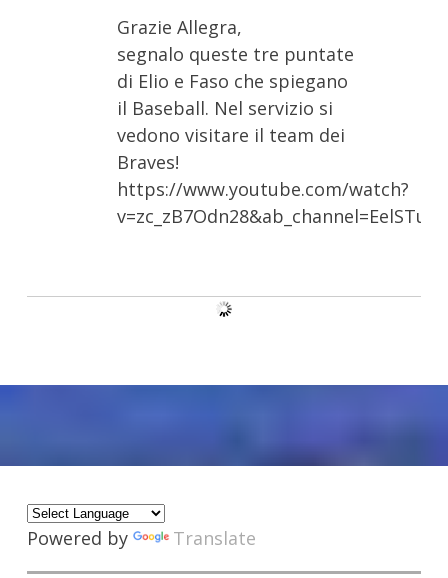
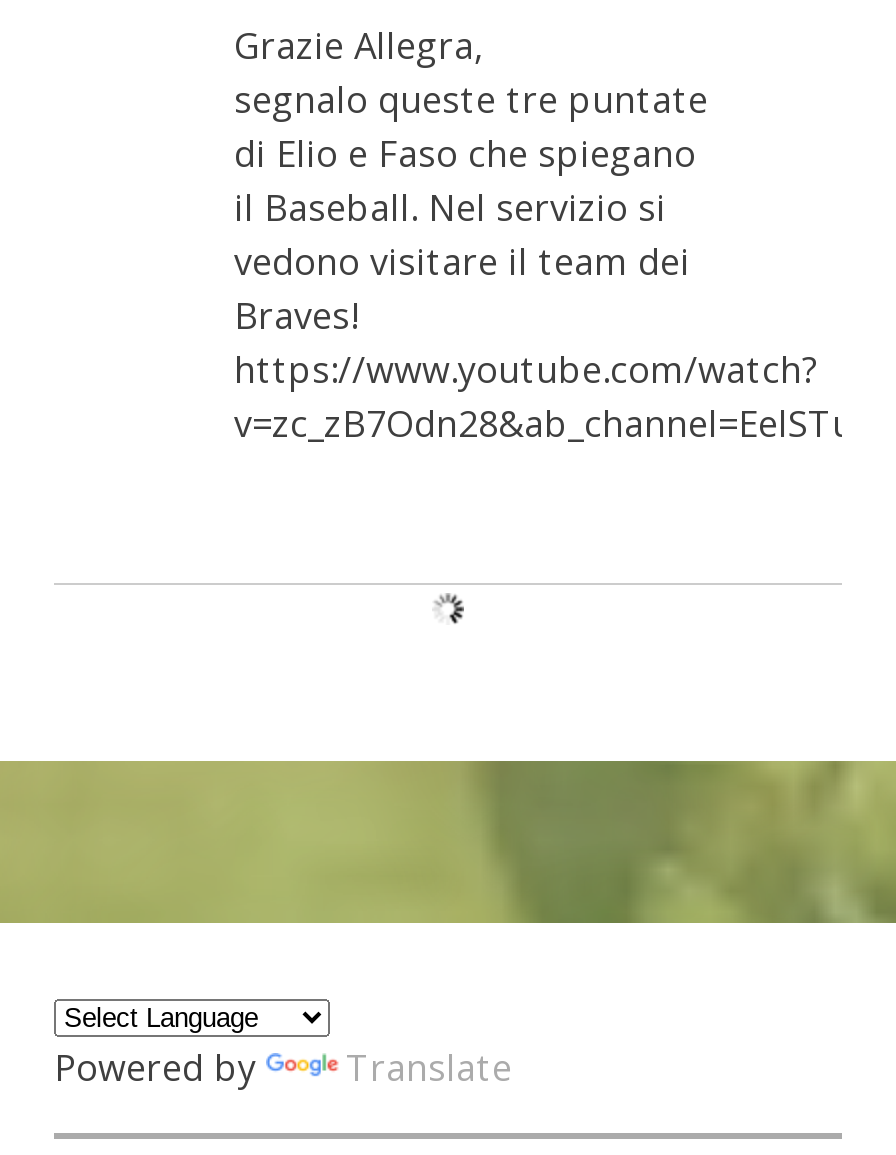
[3,384,445,467] [image] -> [6,759,890,925] [image]

